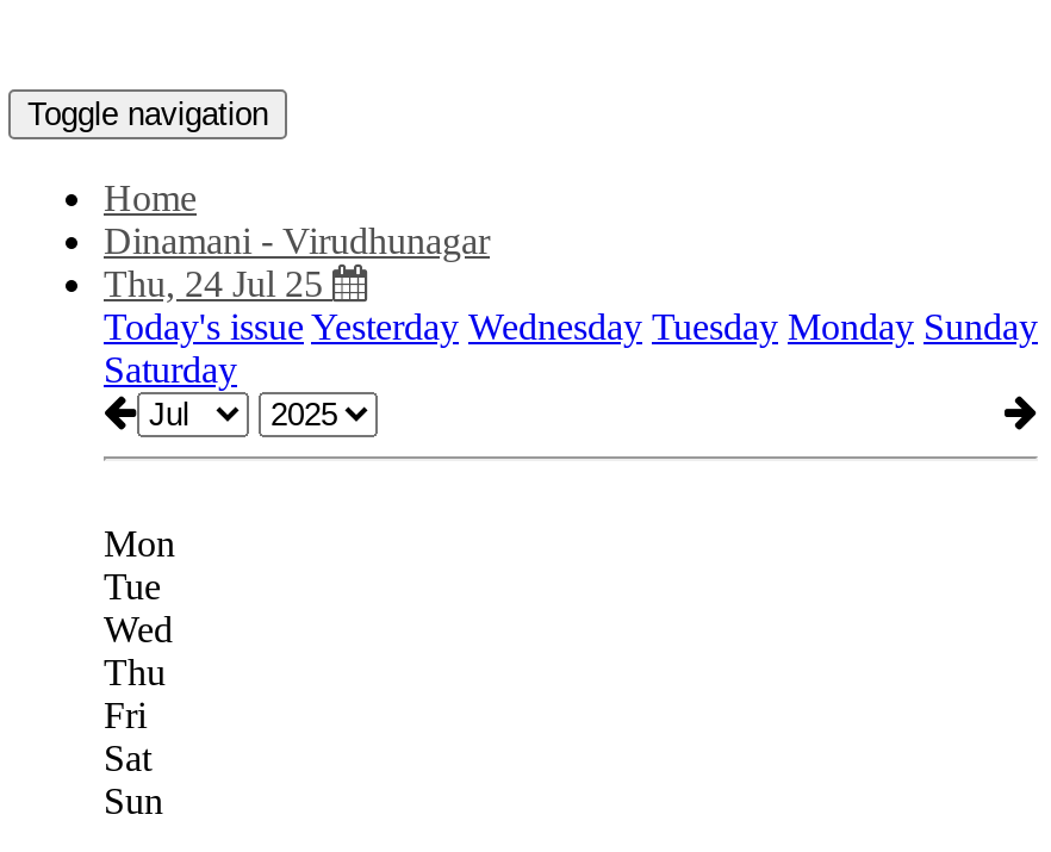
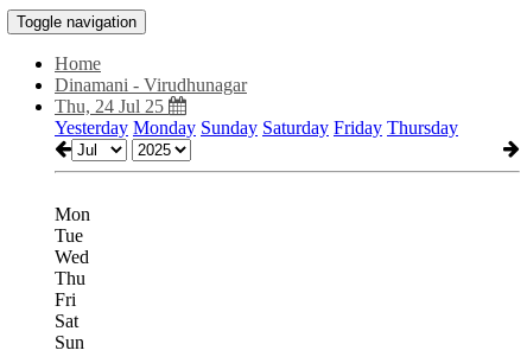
[104,306,1038,390] Today's issue Yesterday Wednesday Tuesday Monday Sunday | Saturday -> [55,117,458,138] Yesterday Monday Sunday Saturday Friday Thursday

